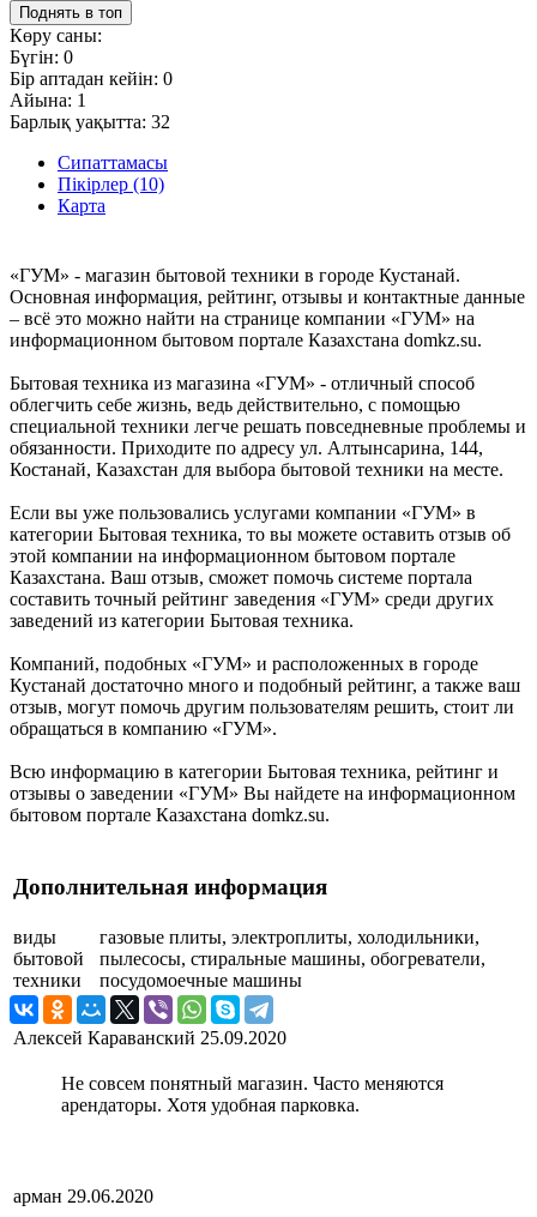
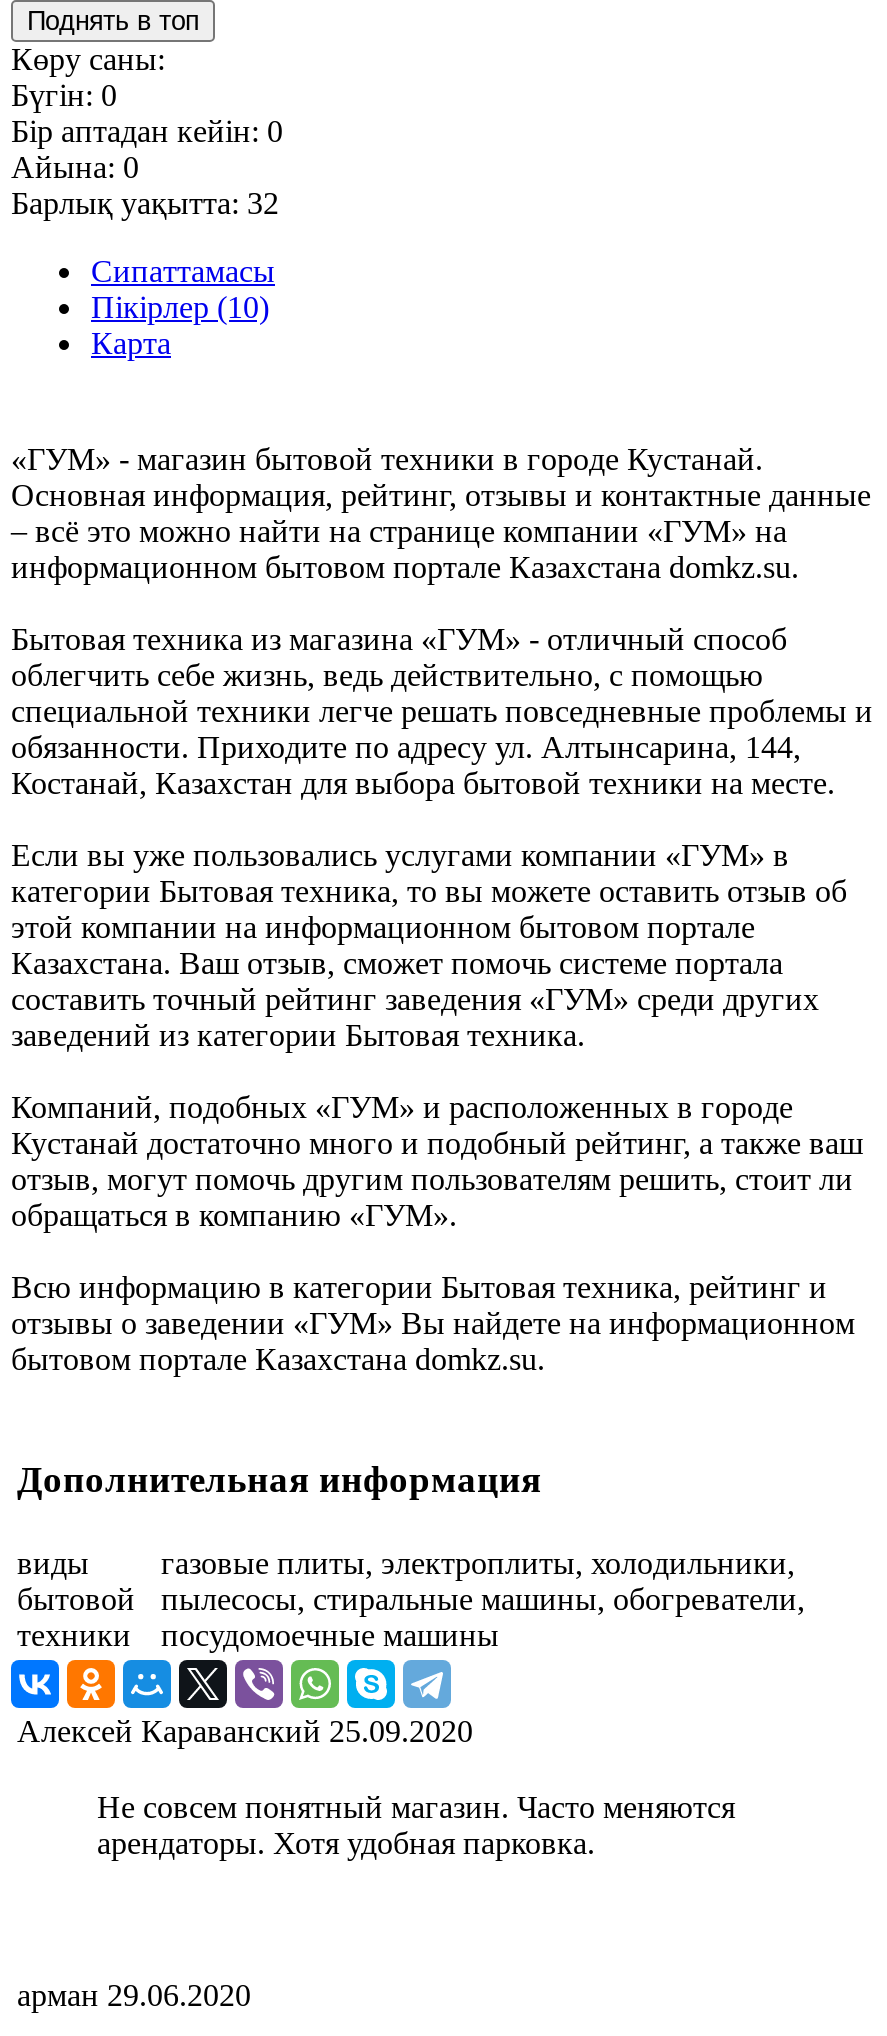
[10,90,86,110] Айына: 1 -> [11,150,139,184] Айына: 0

